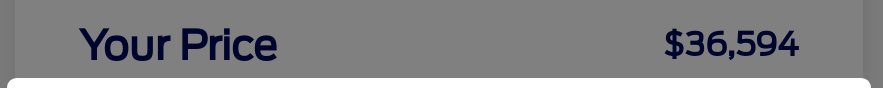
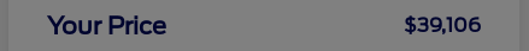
[663,26,799,64] $36,594 -> [404,14,481,37] $39,106

